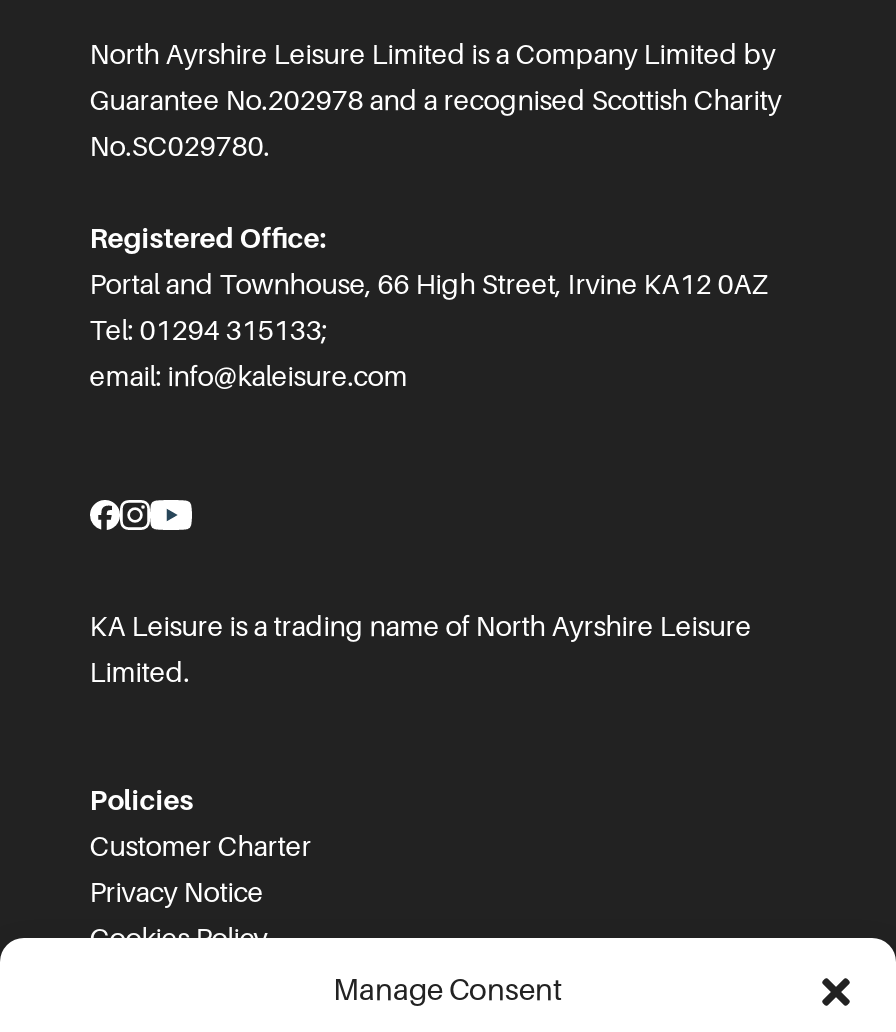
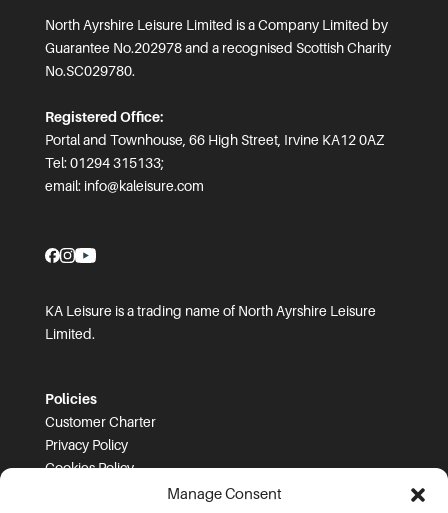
[90,876,264,908] Privacy Notice -> [45,436,128,452] Privacy Policy

